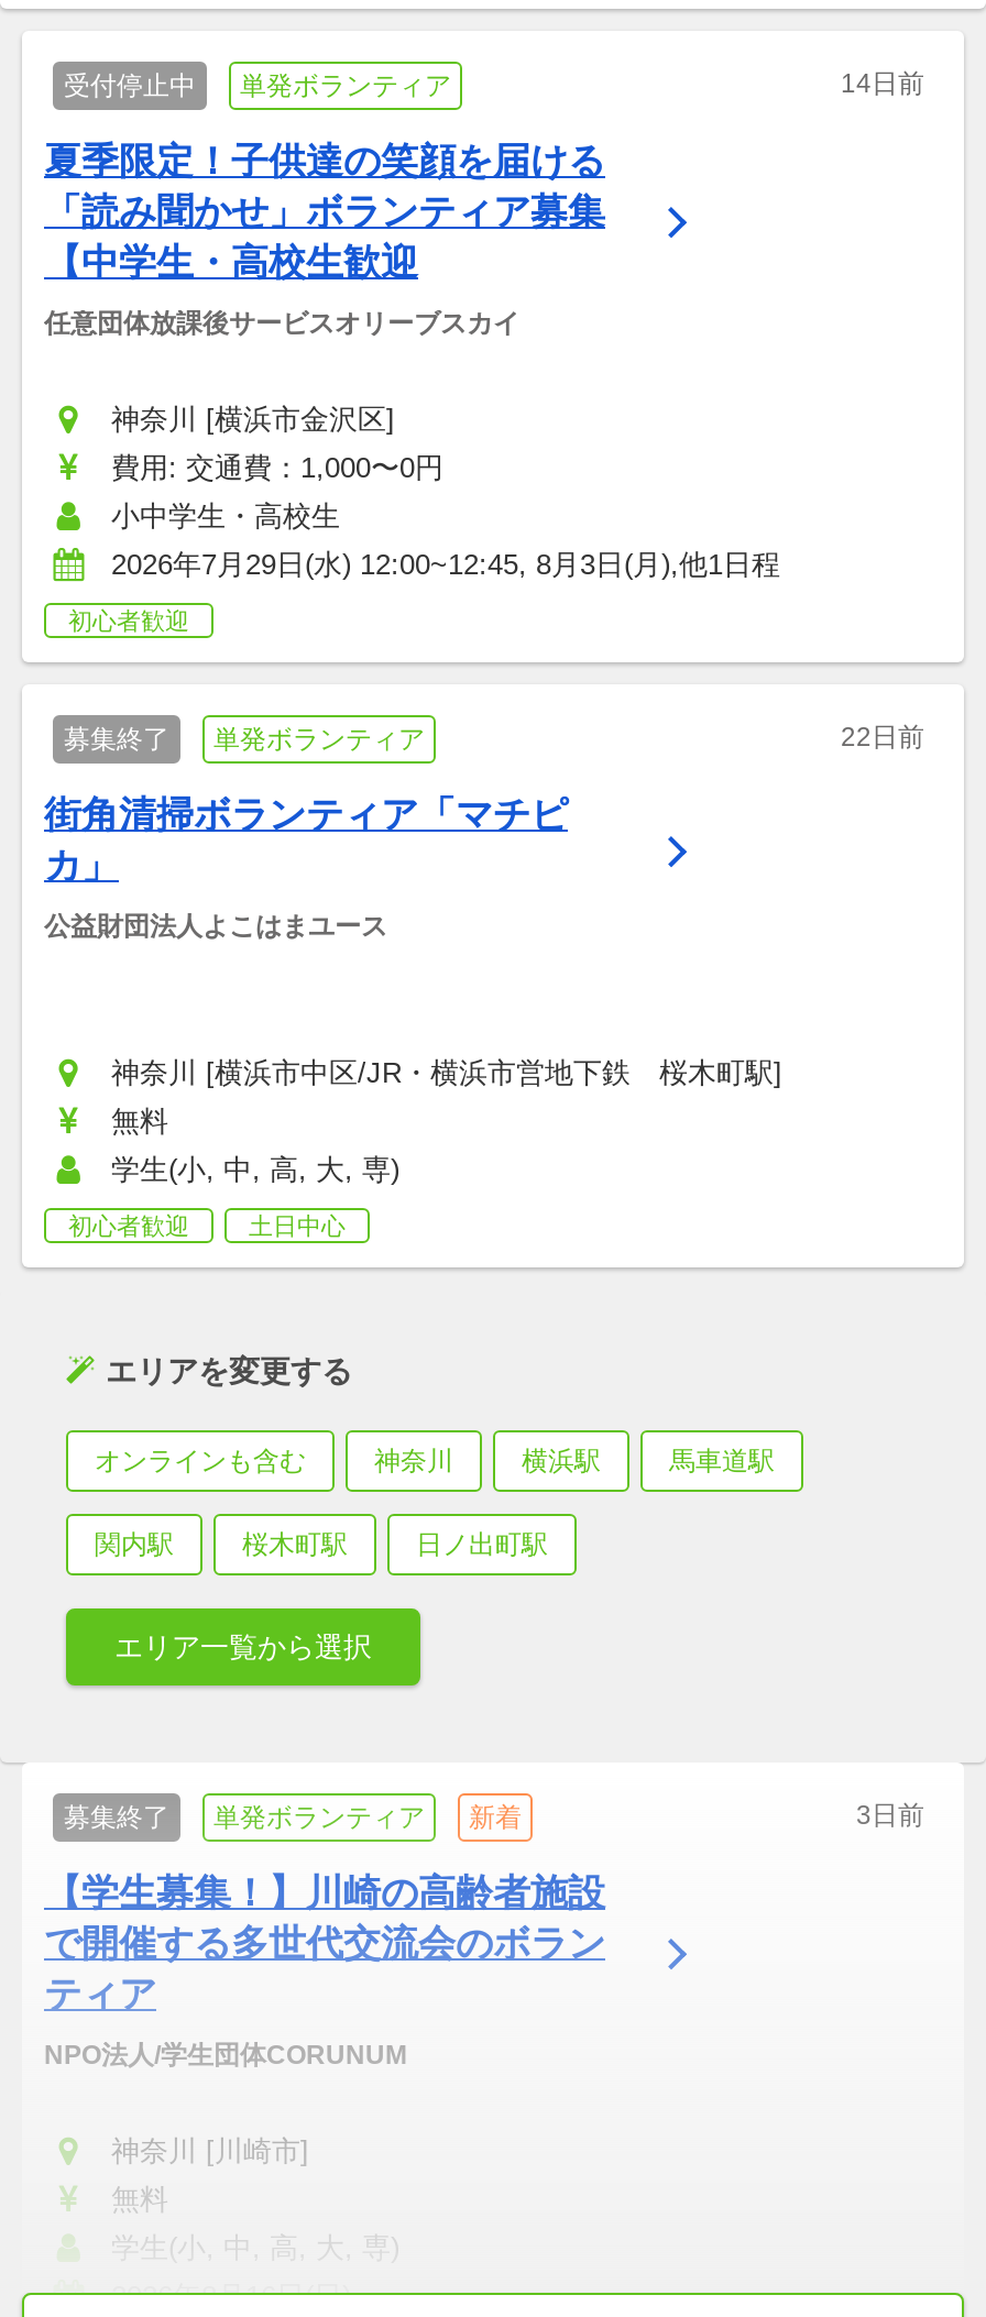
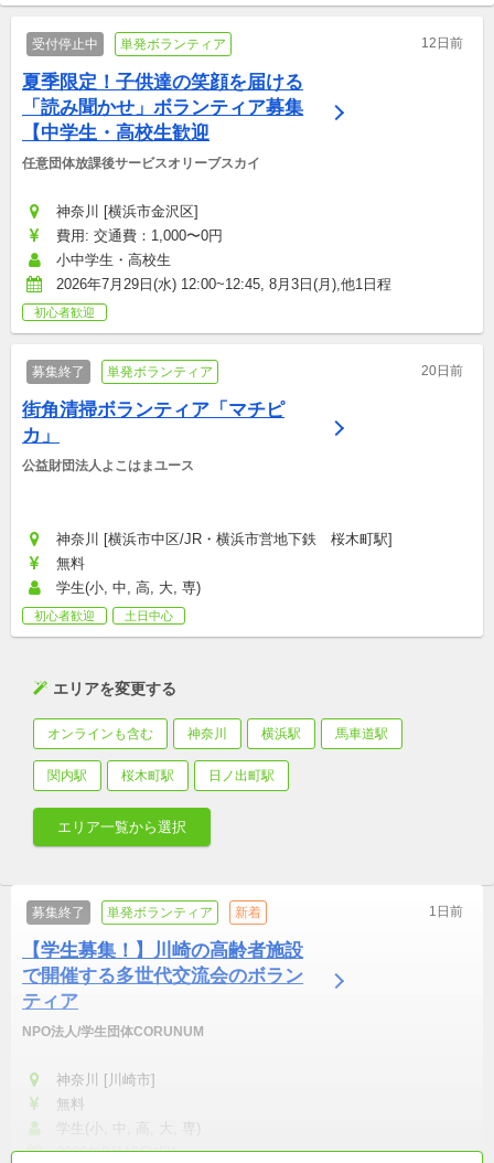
[841,67,924,98] 14日前 -> [421,35,463,50] 12日前
[841,721,924,751] 22日前 -> [421,362,463,378] 20日前
[856,1799,924,1830] 3日前 -> [429,903,463,919] 1日前

